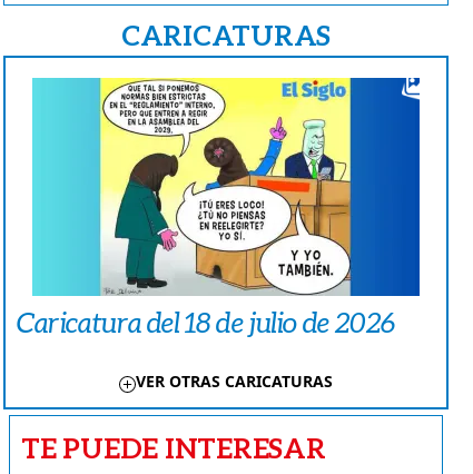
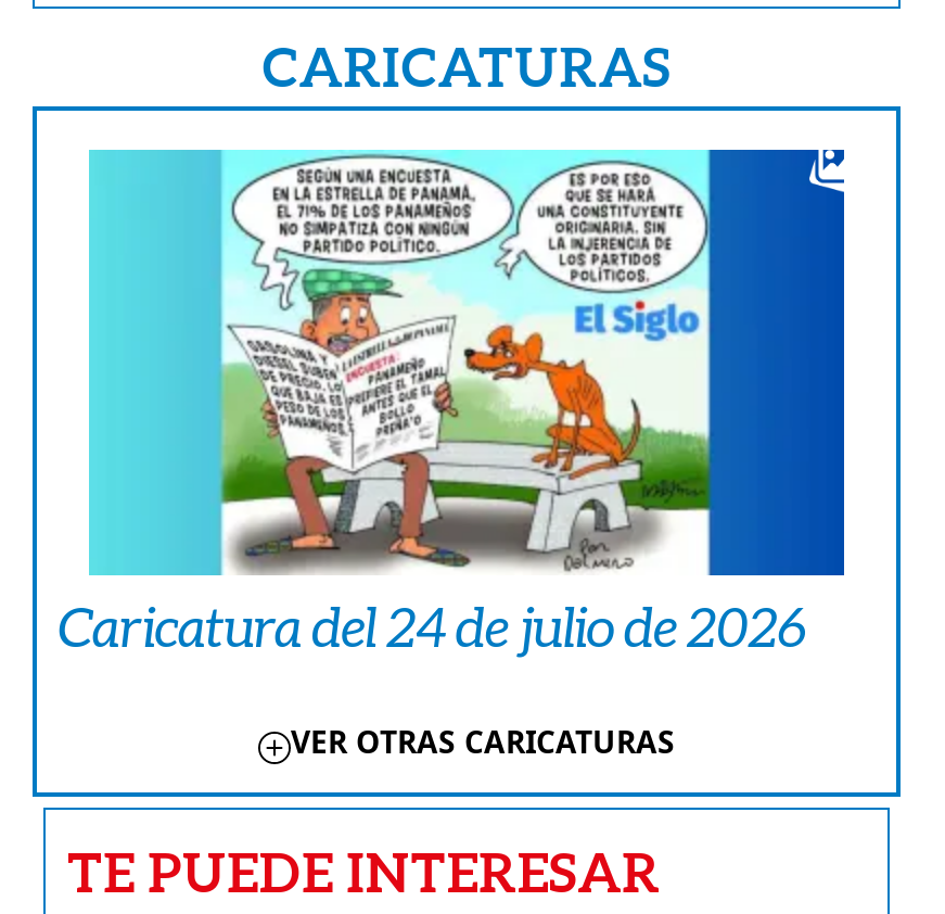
[17,77,395,338] [image] | Caricatura del 18 de julio de 2026 -> [59,148,805,658] [image] | Caricatura del 24 de julio de 2026

